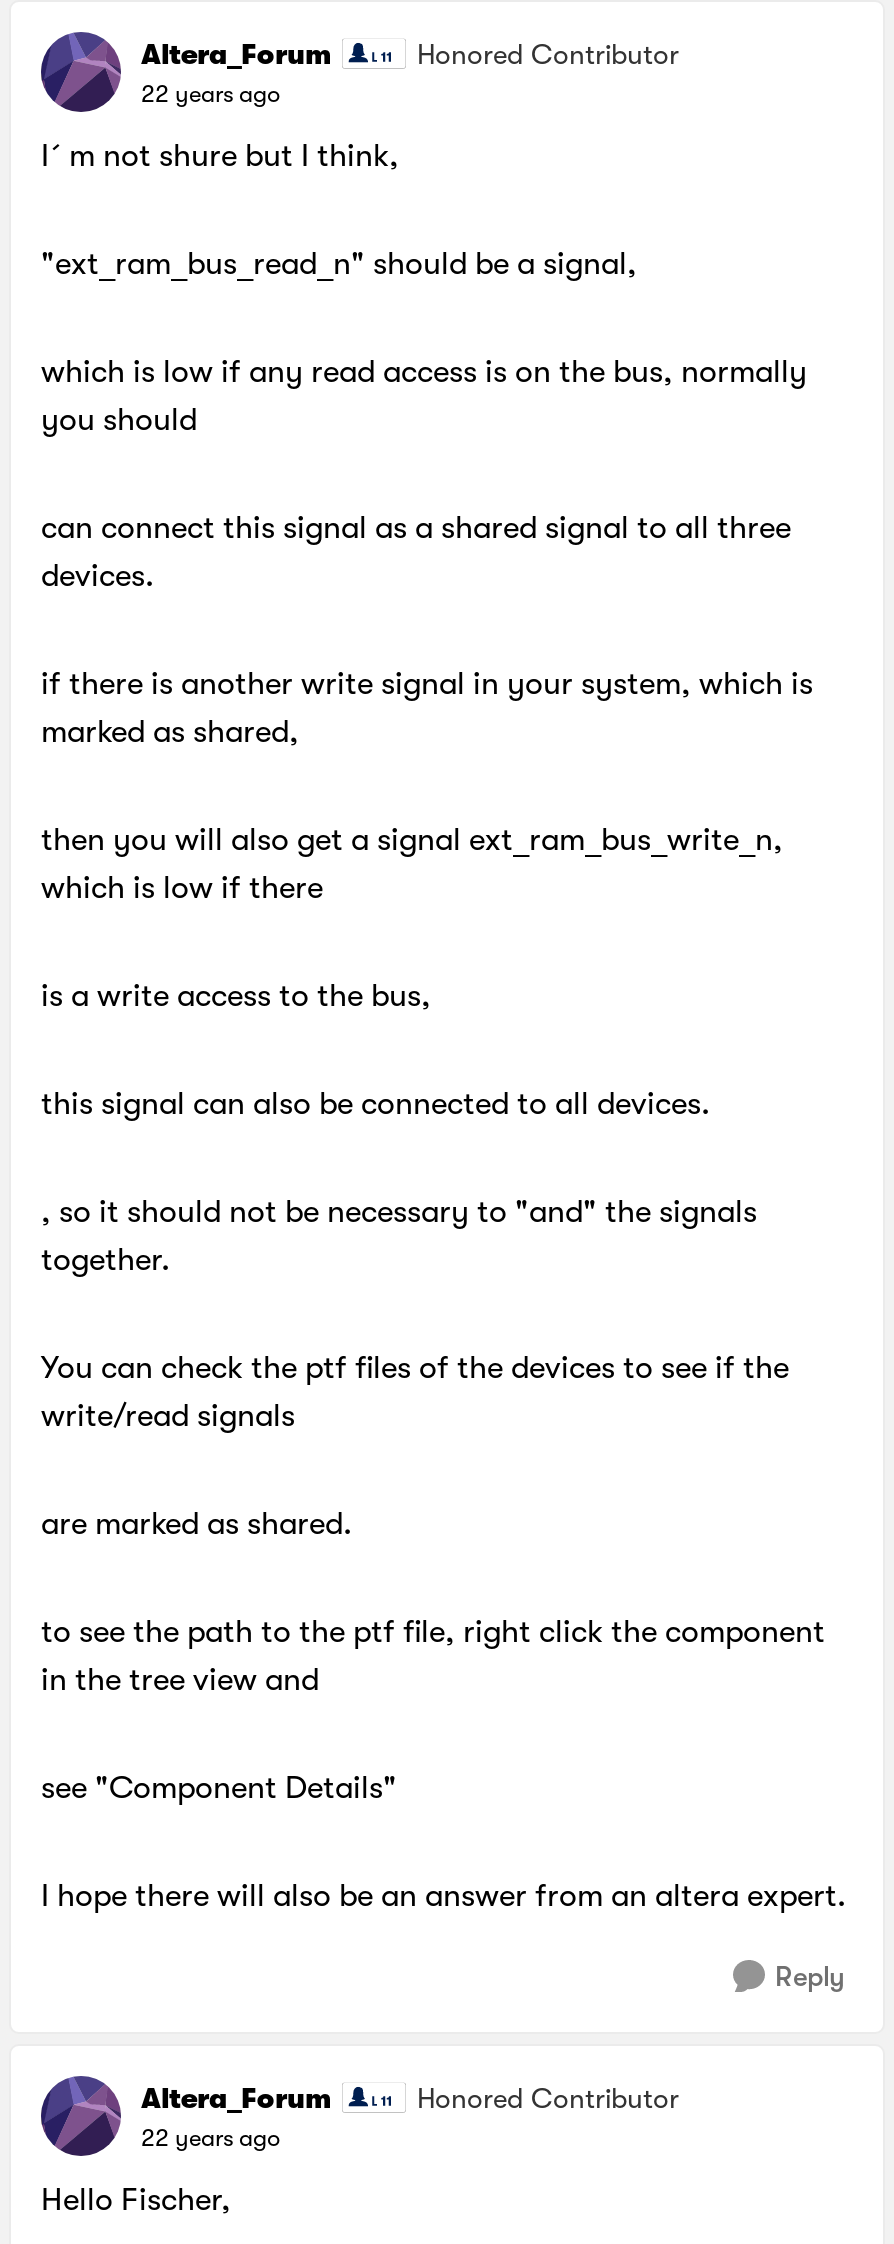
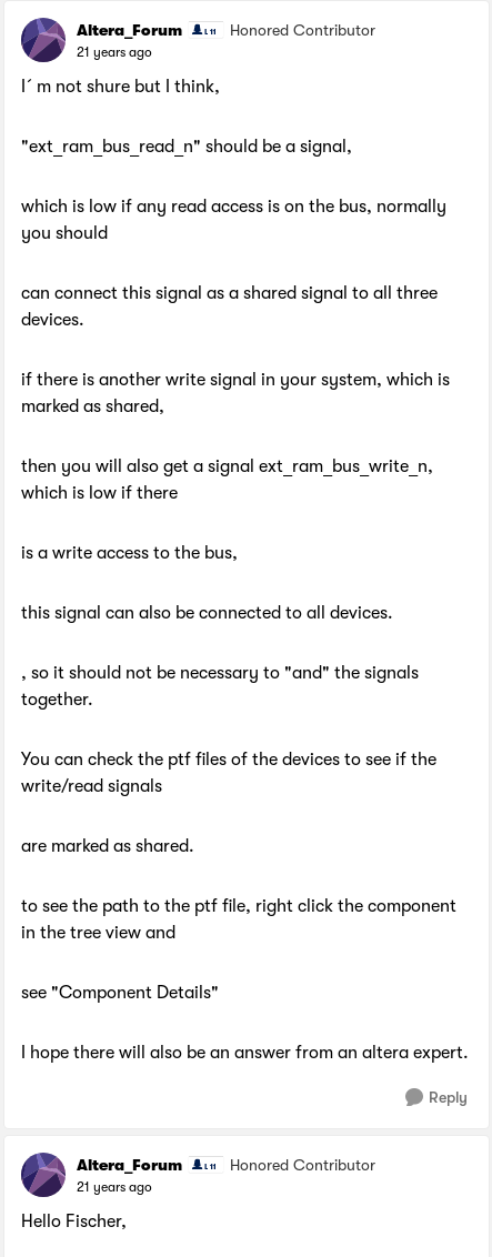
[141,79,281,107] 22 years ago -> [77,44,152,59] 21 years ago
[141,2123,281,2151] 22 years ago -> [77,1179,152,1194] 21 years ago

